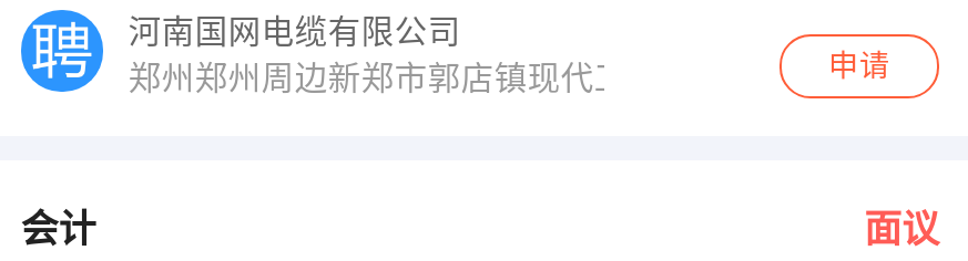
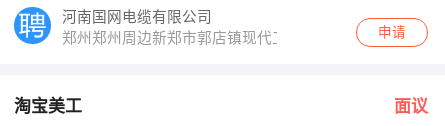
[21,209,96,251] 会计 -> [14,97,82,116] 淘宝美工

